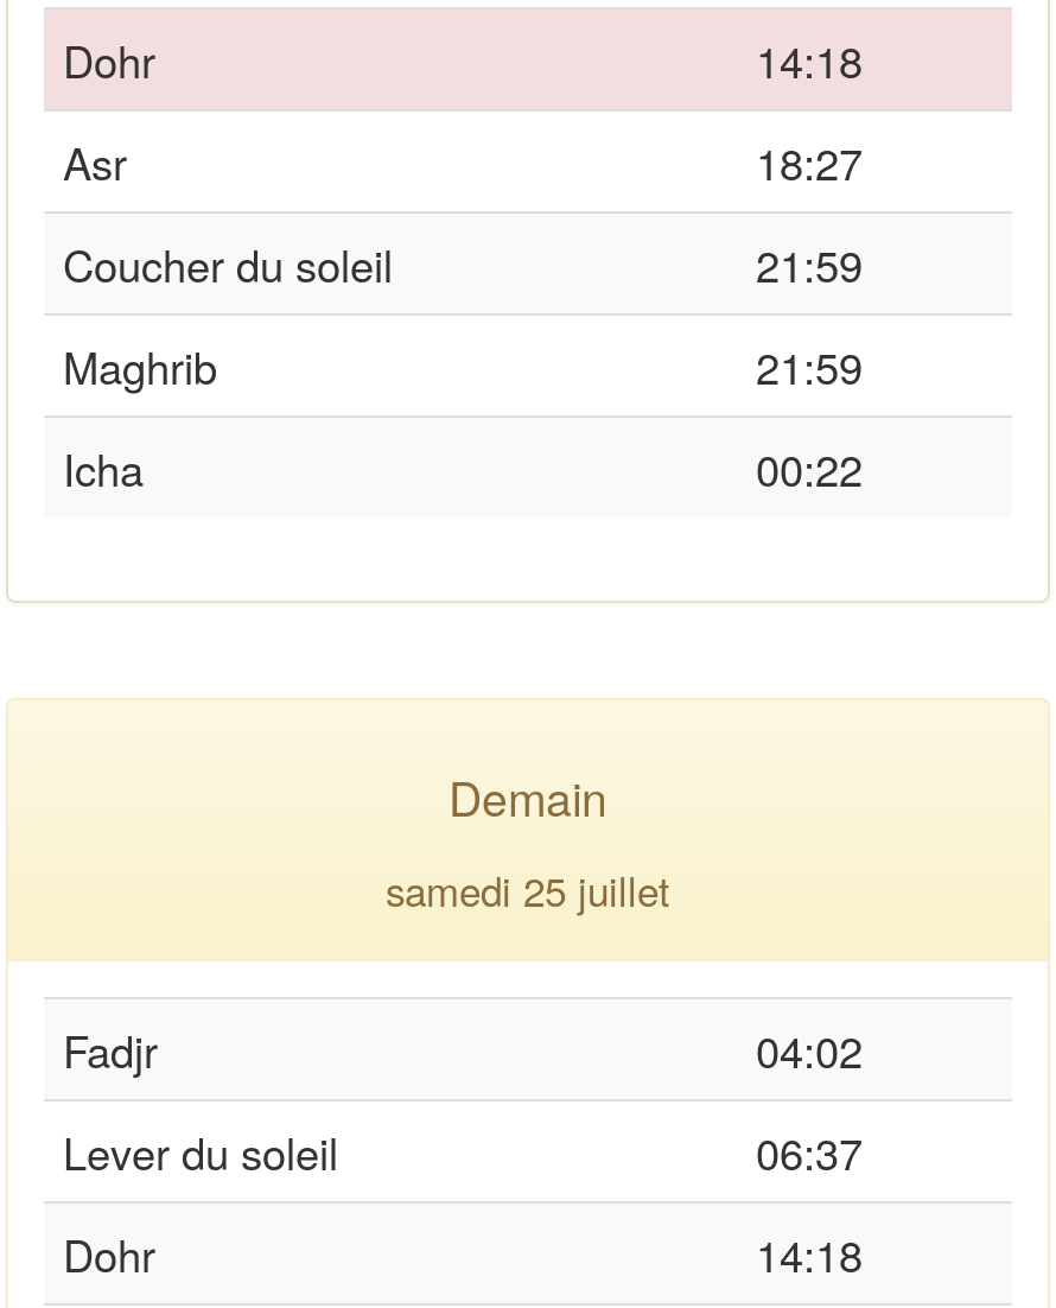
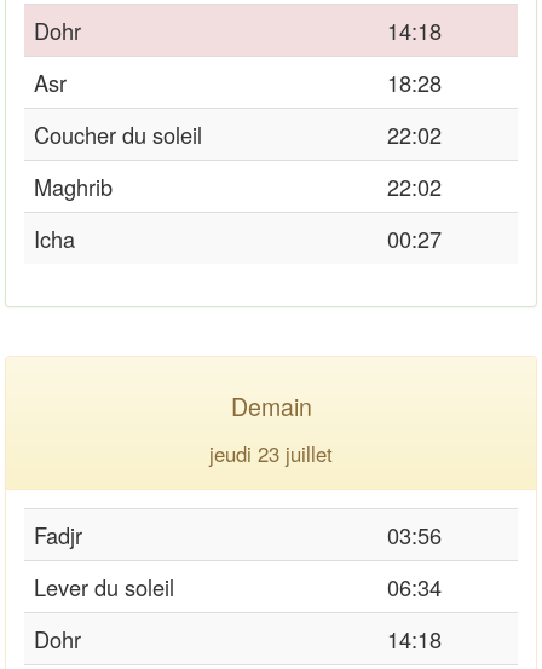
[756,130,863,191] 18:27 -> [387,66,442,98] 18:28
[756,232,863,293] 21:59 -> [387,118,442,150] 22:02
[756,334,863,395] 21:59 -> [387,170,442,202] 22:02
[756,436,863,498] 00:22 -> [387,222,442,254] 00:27
[386,861,670,918] samedi 25 juillet -> [209,439,333,468] jeudi 23 juillet
[756,1017,863,1079] 04:02 -> [387,519,442,550] 03:56
[756,1120,863,1181] 06:37 -> [387,571,442,602] 06:34

